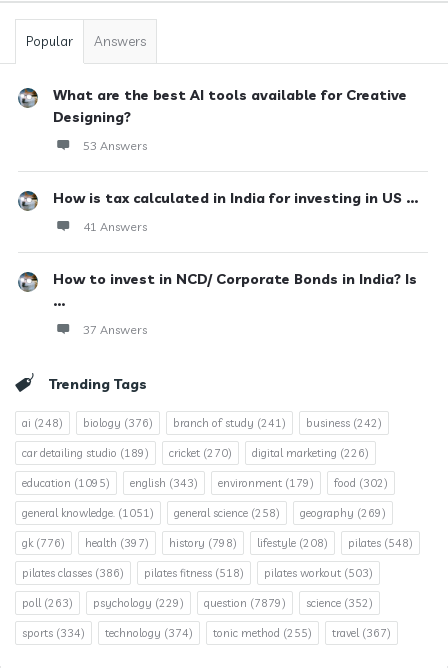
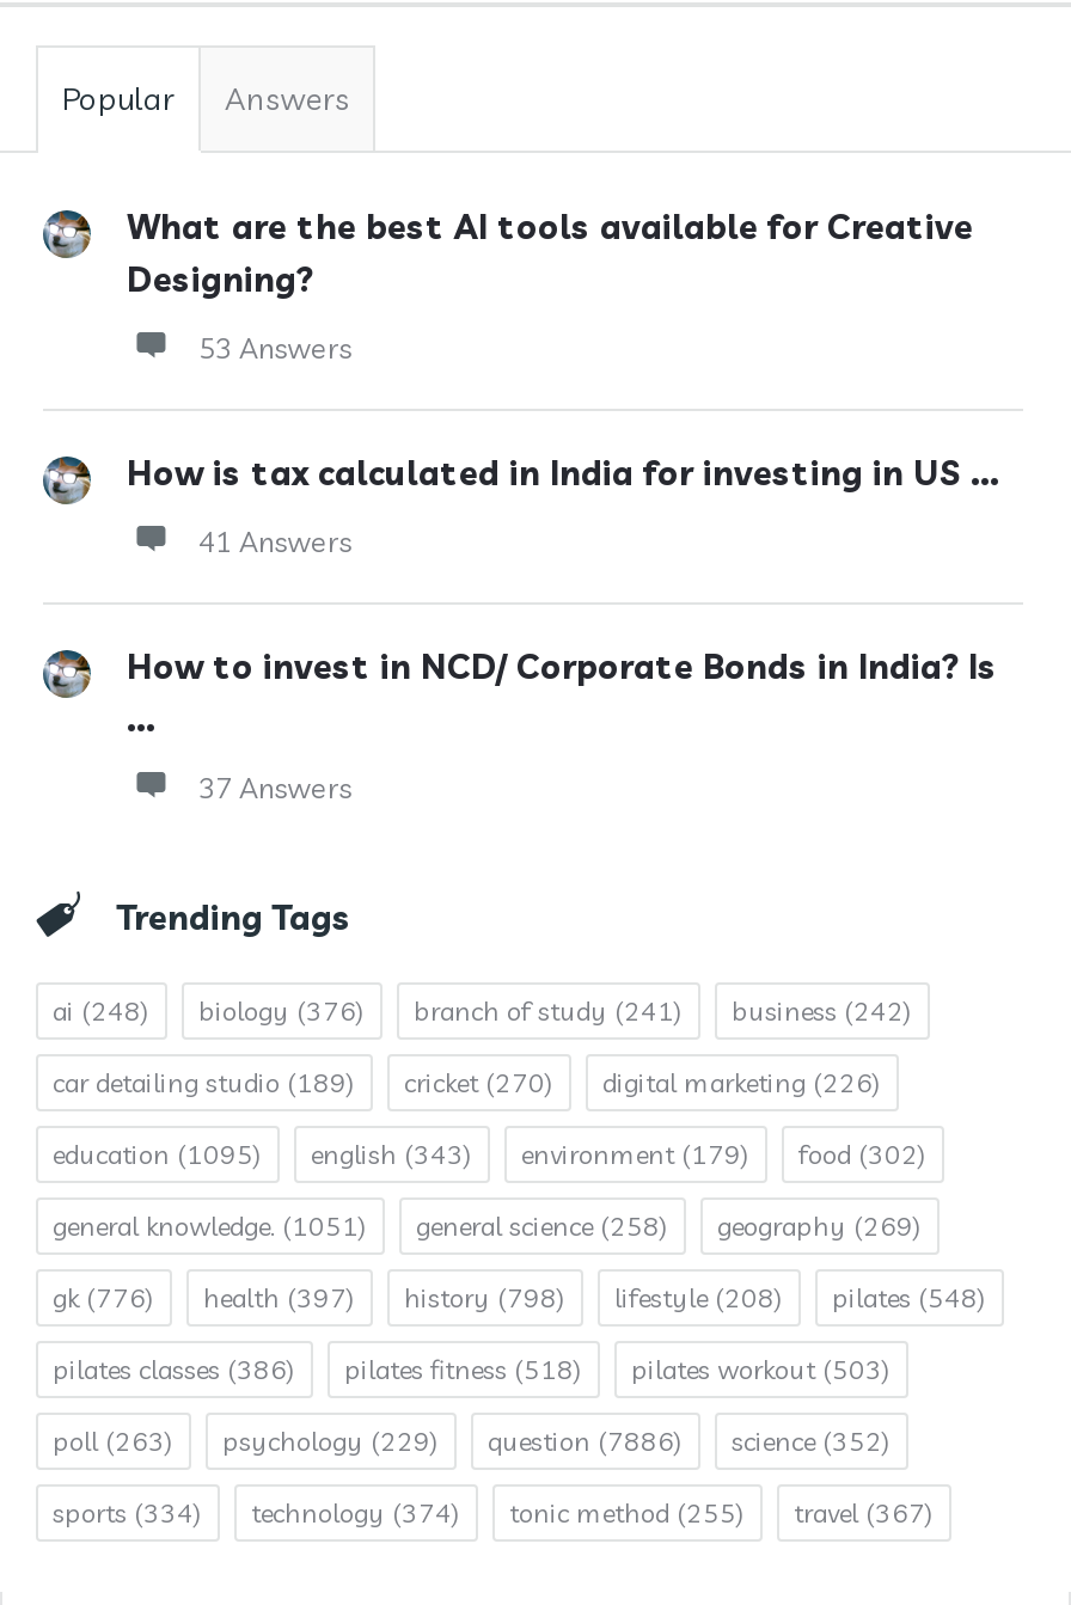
[22,596,373,610] poll (263) psychology (229) question (7879) science (352) -> [53,1425,892,1458] poll (263) psychology (229) question (7886) science (352)

